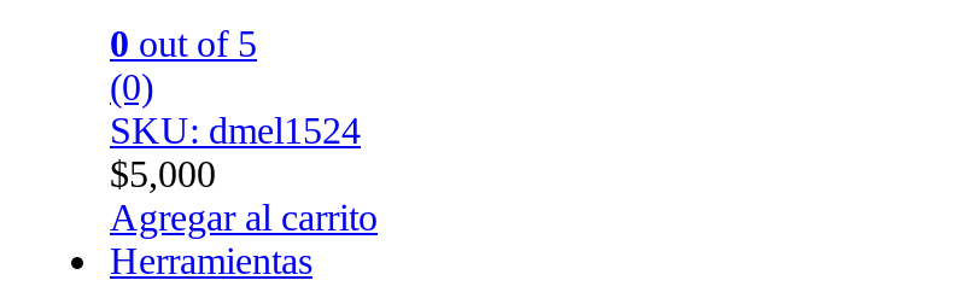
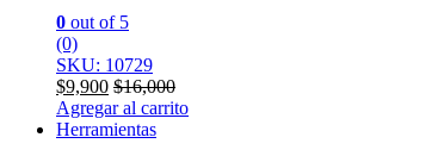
[110,109,361,193] SKU: dmel1524 | $5,000 -> [56,54,175,96] SKU: 10729 | $9,900 $16,000

